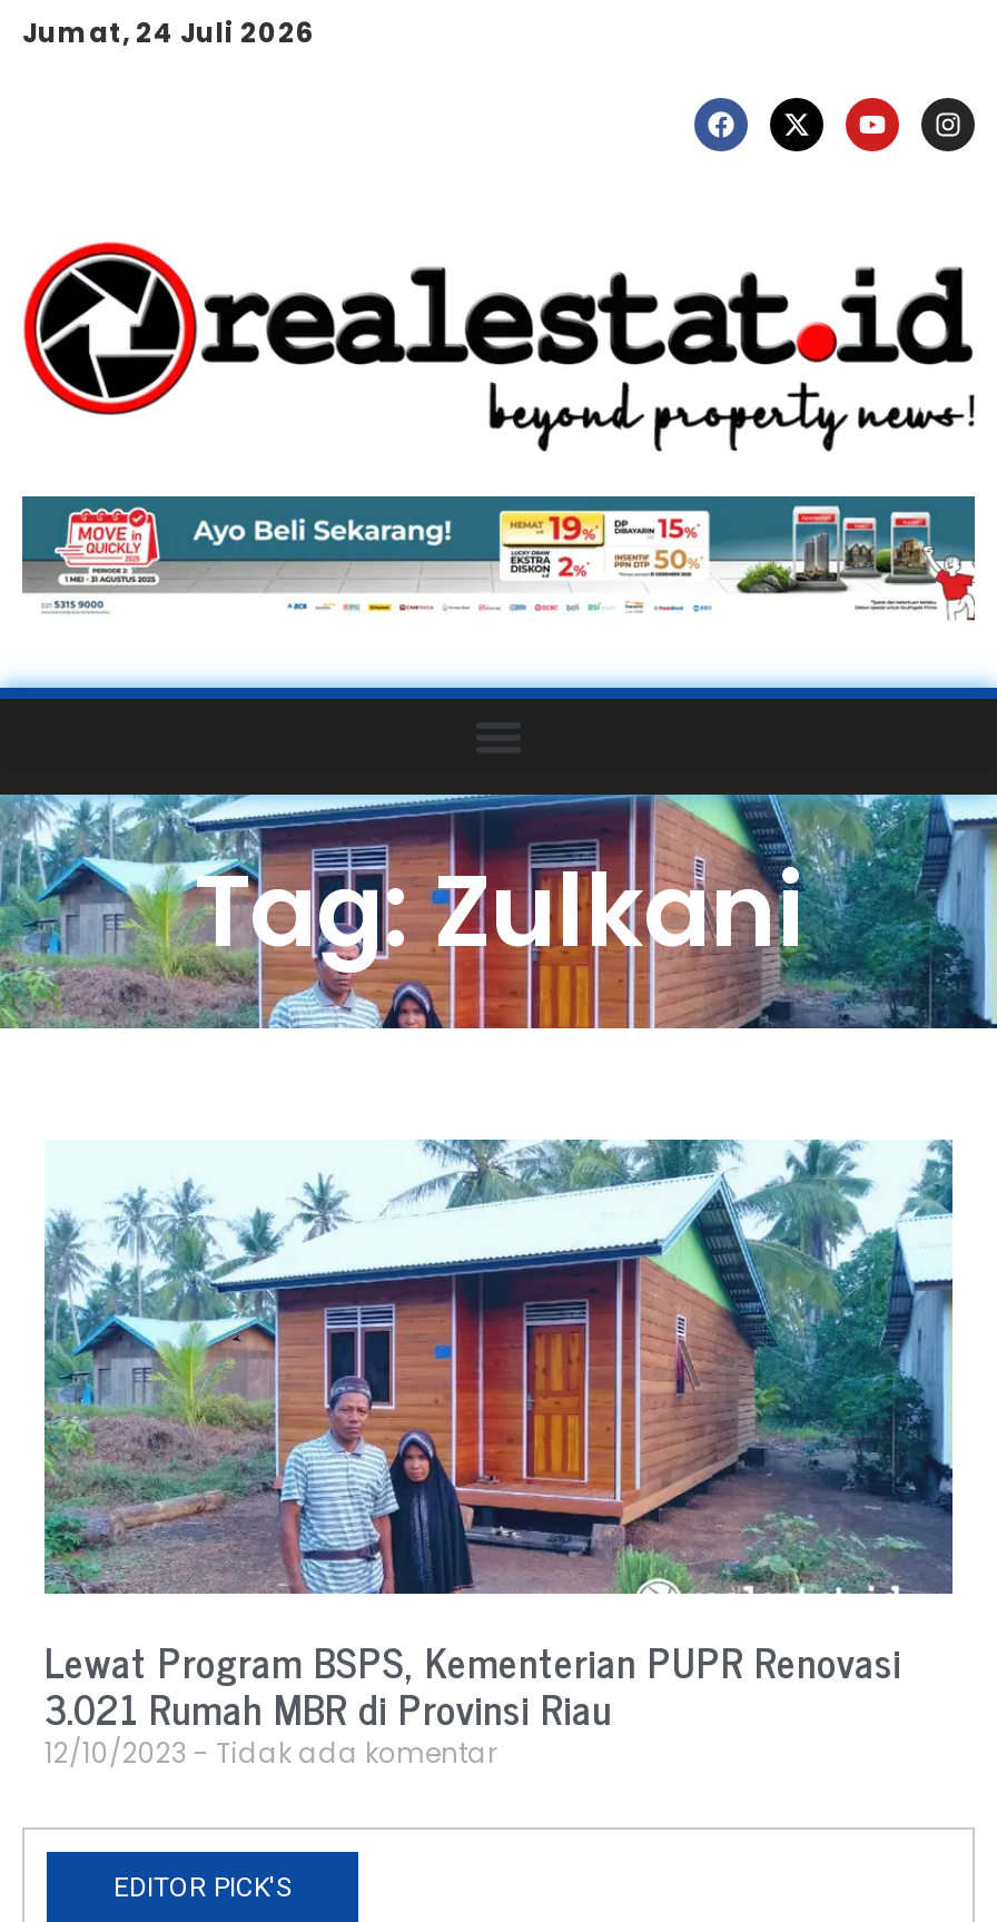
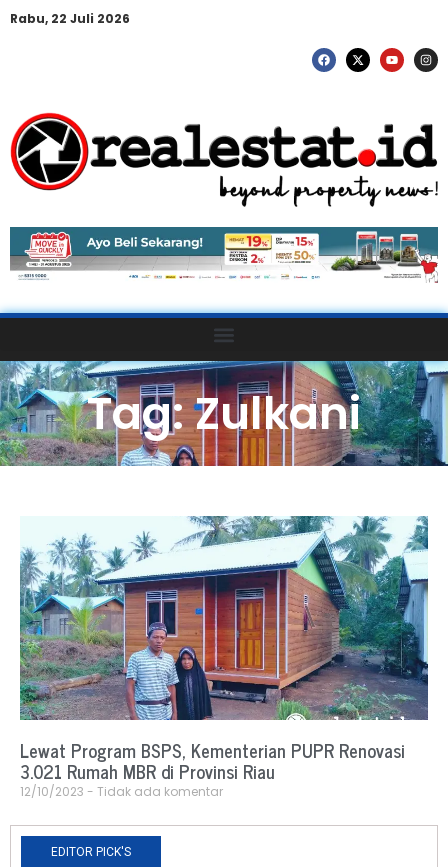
[22,13,314,51] Jumat, 24 Juli 2026 -> [10,10,130,27] Rabu, 22 Juli 2026

